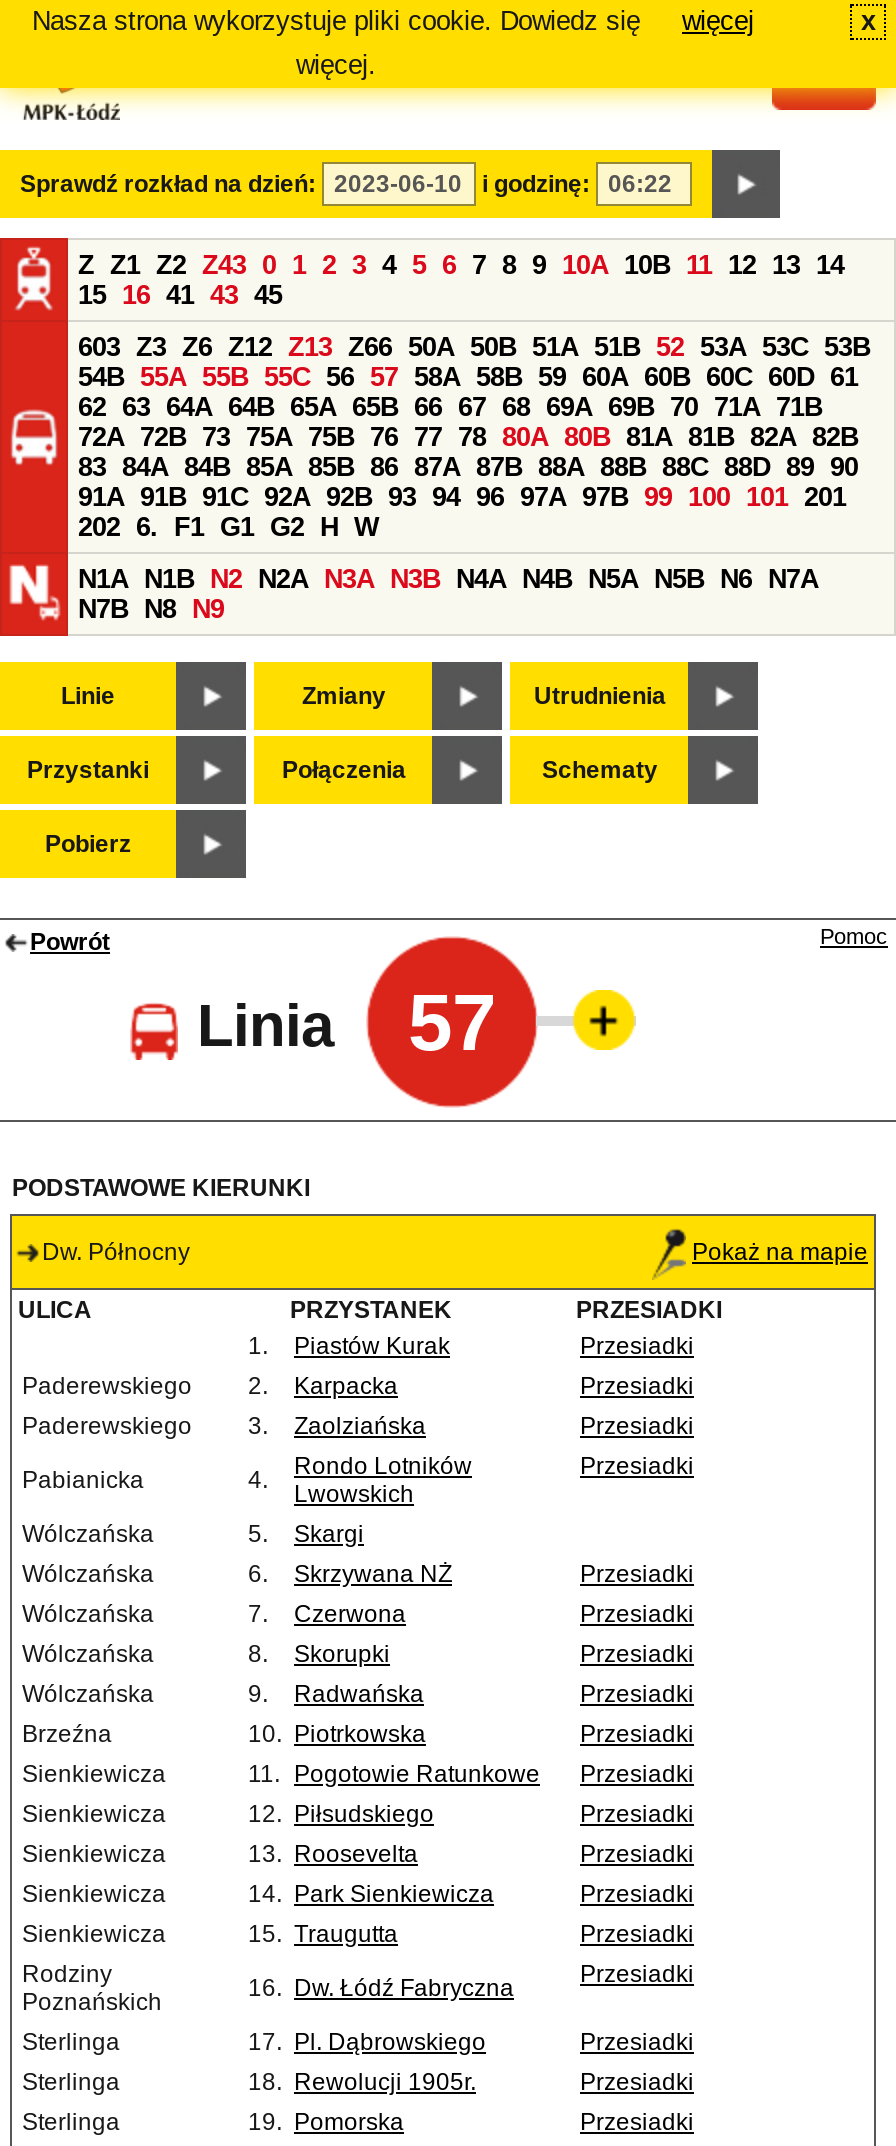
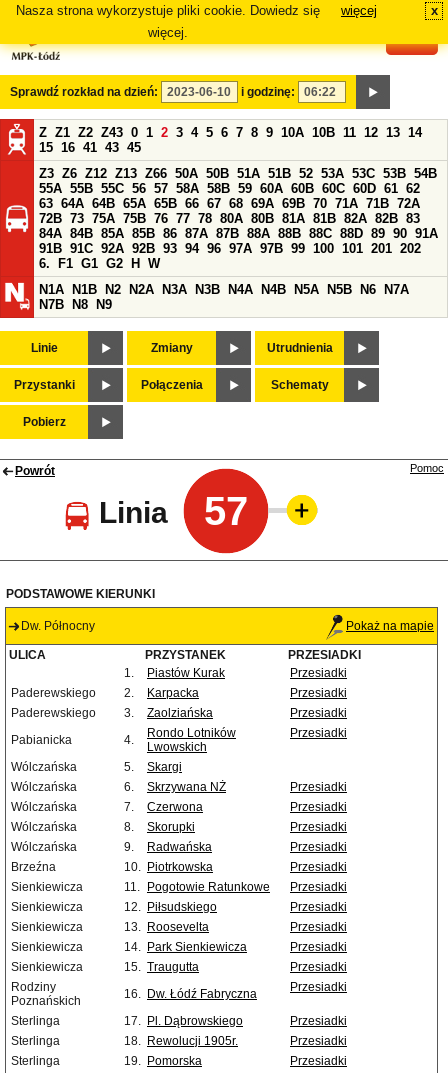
[78,332,870,542] 603 Z3 Z6 Z12 Z13 Z66 50A 50B 51A 51B 52 53A 53C 53B | 54B 55A 55B 55C 56 57 58A 58B 59 60A 60B 60C 60D 61 | 62 63 64A 64B 65A 65B 66 67 68 69A 69B 70 71A 71B | 72A 72B 73 75A 75B 76 77 78 80A 80B 81A 81B 82A 82B | 83 84A 84B 85A 85B 86 87A 87B 88A 88B 88C 88D 89 90 | 91A 91B 91C 92A 92B 93 94 96 97A 97B 99 100 101 201 | 202 6. F1 G1 G2 H W -> [39,166,438,271] Z3 Z6 Z12 Z13 Z66 50A 50B 51A 51B 52 53A 53C 53B 54B | 55A 55B 55C 56 57 58A 58B 59 60A 60B 60C 60D 61 62 | 63 64A 64B 65A 65B 66 67 68 69A 69B 70 71A 71B 72A | 72B 73 75A 75B 76 77 78 80A 80B 81A 81B 82A 82B 83 | 84A 84B 85A 85B 86 87A 87B 88A 88B 88C 88D 89 90 91A | 91B 91C 92A 92B 93 94 96 97A 97B 99 100 101 201 202 | 6. F1 G1 G2 H W

